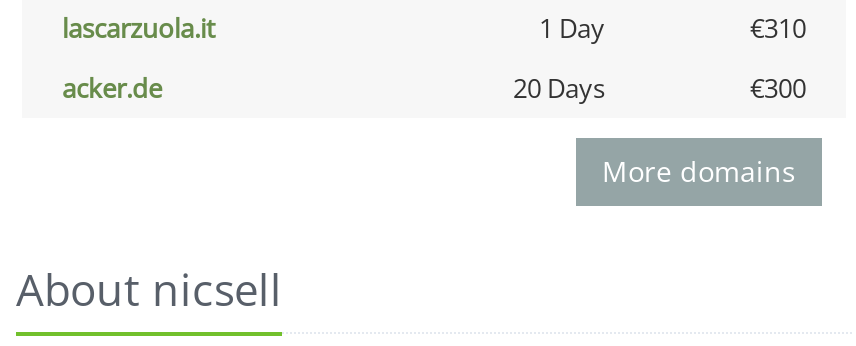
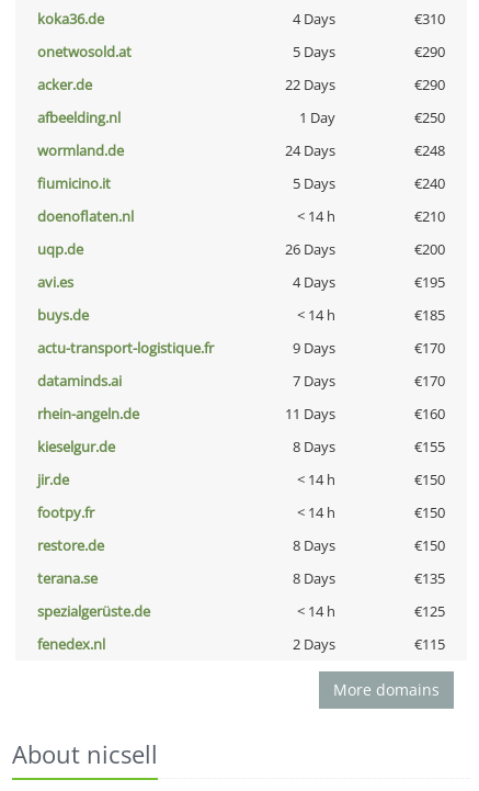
[62,10,605,46] lascarzuola.it | 1 Day -> [37,9,335,29] koka36.de | 4 Days
none -> [37,42,445,62] onetwosold.at | 5 Days | €290
[513,70,806,106] 20 Days | €300 -> [37,75,445,654] 22 Days | €290 | afbeelding.nl | 1 Day | €250 | wormland.de | 24 Days | €248 | fiumicino.it | 5 Days | €240 | doenoflaten.nl | < 14 h | €210 | uqp.de | 26 Days | €200 | avi.es | 4 Days | €195 | buys.de | < 14 h | €185 | actu-transport-logistique.fr | 9 Days | €170 | dataminds.ai | 7 Days | €170 | rhein-angeln.de | 11 Days | €160 | kieselgur.de | 8 Days | €155 | jir.de | < 14 h | €150 | footpy.fr | < 14 h | €150 | restore.de | 8 Days | €150 | terana.se | 8 Days | €135 | spezialgerüste.de | < 14 h | €125 | fenedex.nl | 2 Days | €115

